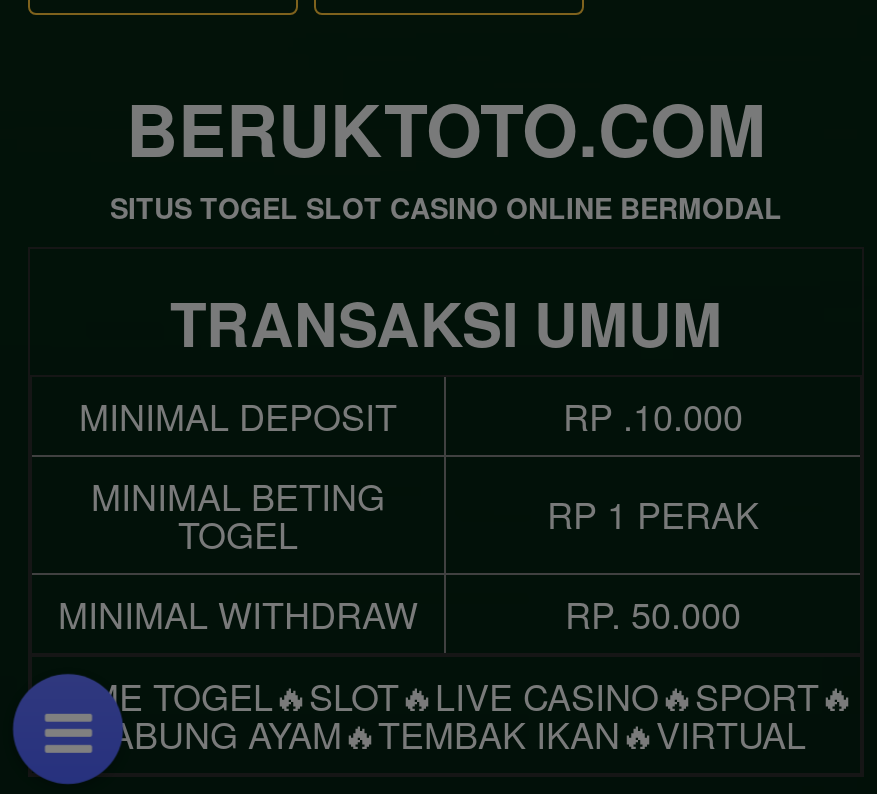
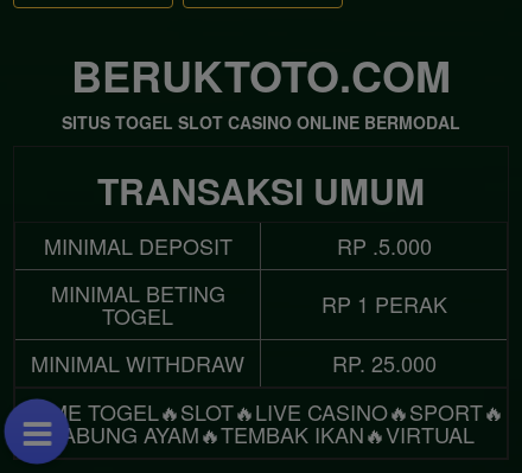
[563,388,743,440] RP .10.000 -> [336,230,431,260] RP .5.000
[565,586,741,638] RP. 50.000 -> [332,347,436,378] RP. 25.000

